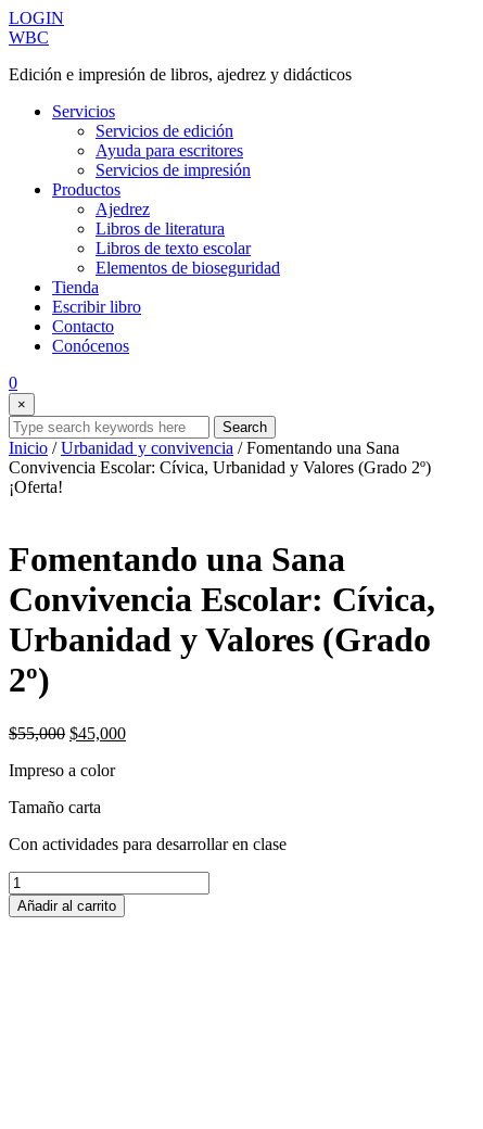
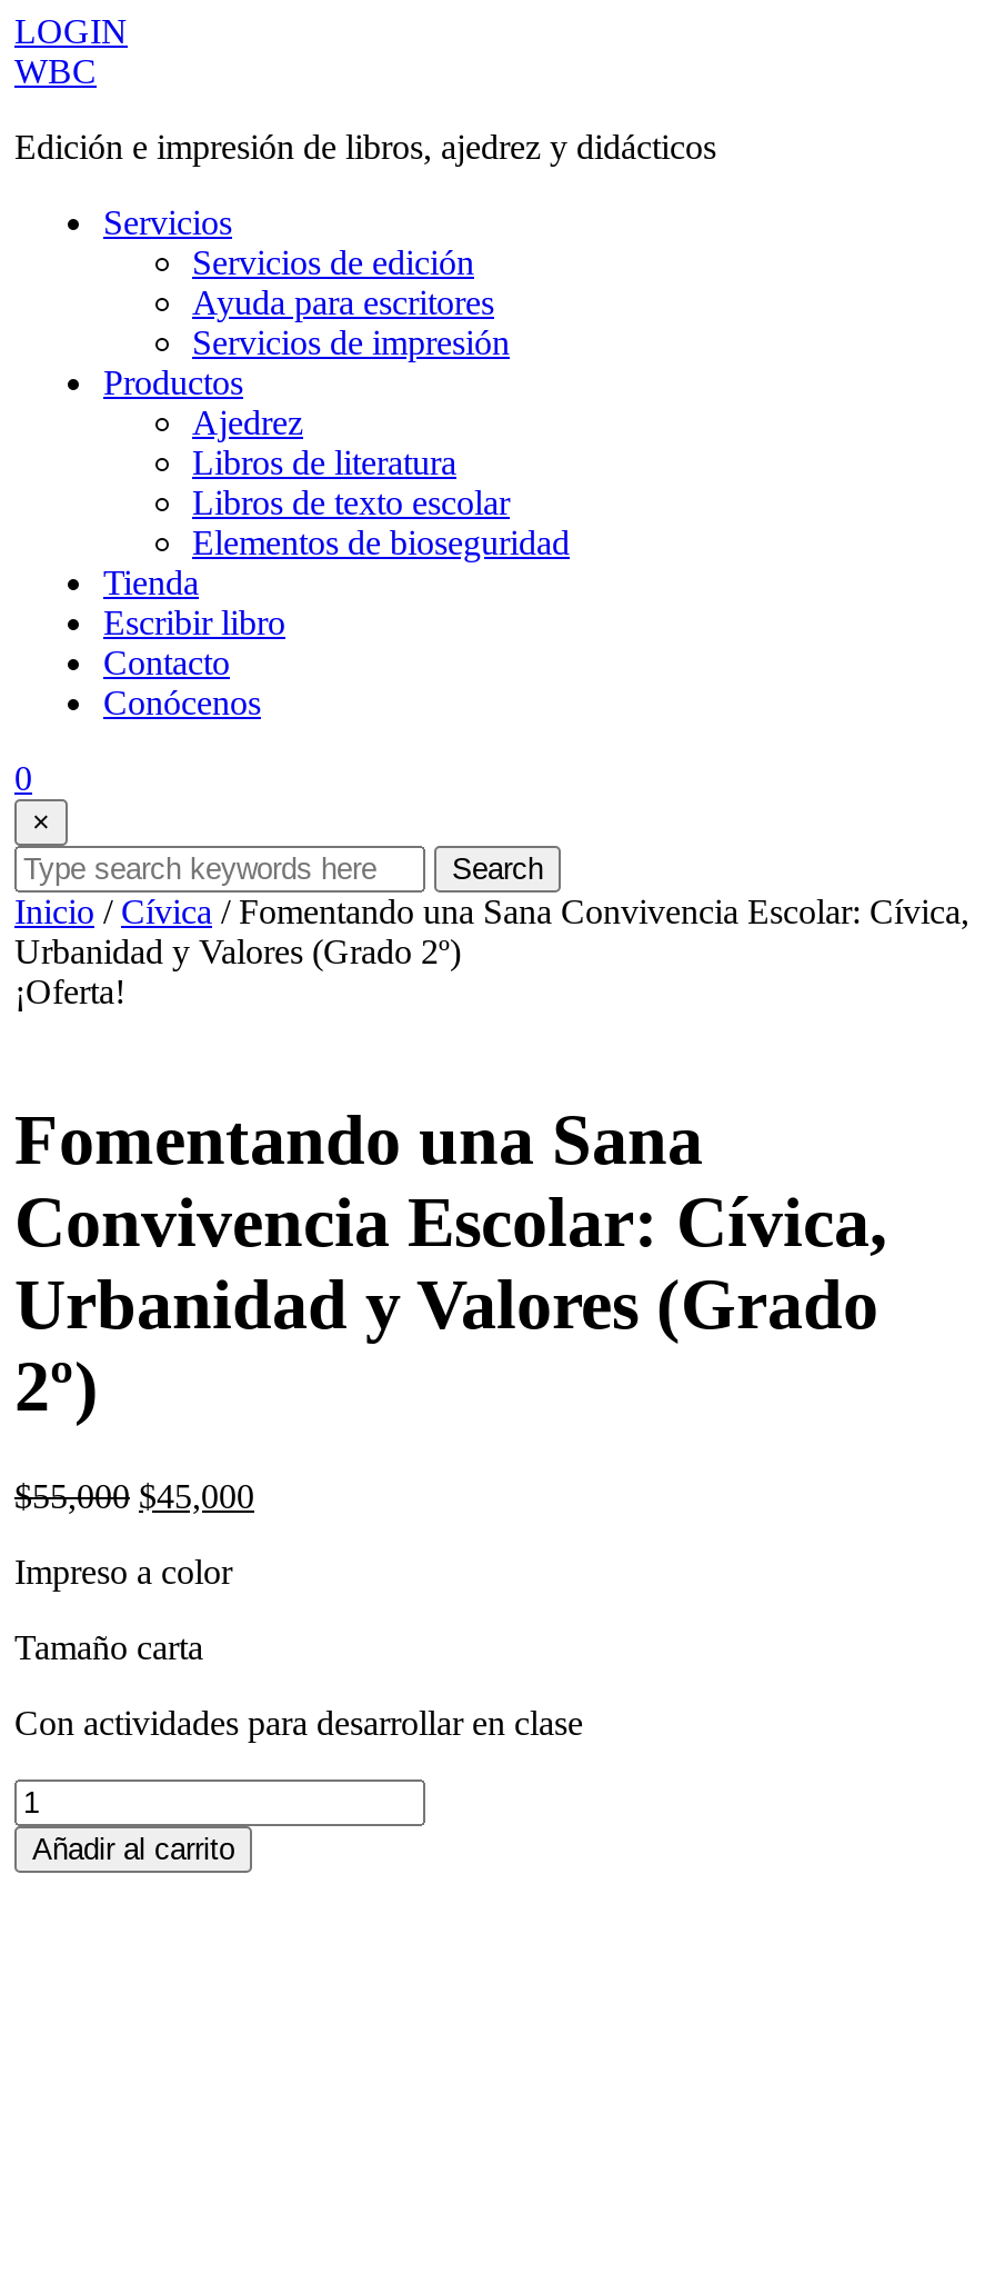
[9,439,431,477] Inicio/Urbanidad y convivencia/ Fomentando una Sana | Convivencia Escolar: Cívica, Urbanidad y Valores (Grado 2º) -> [14,893,969,970] Inicio/Cívica/ Fomentando una Sana Convivencia Escolar: Cívica, | Urbanidad y Valores (Grado 2º)

